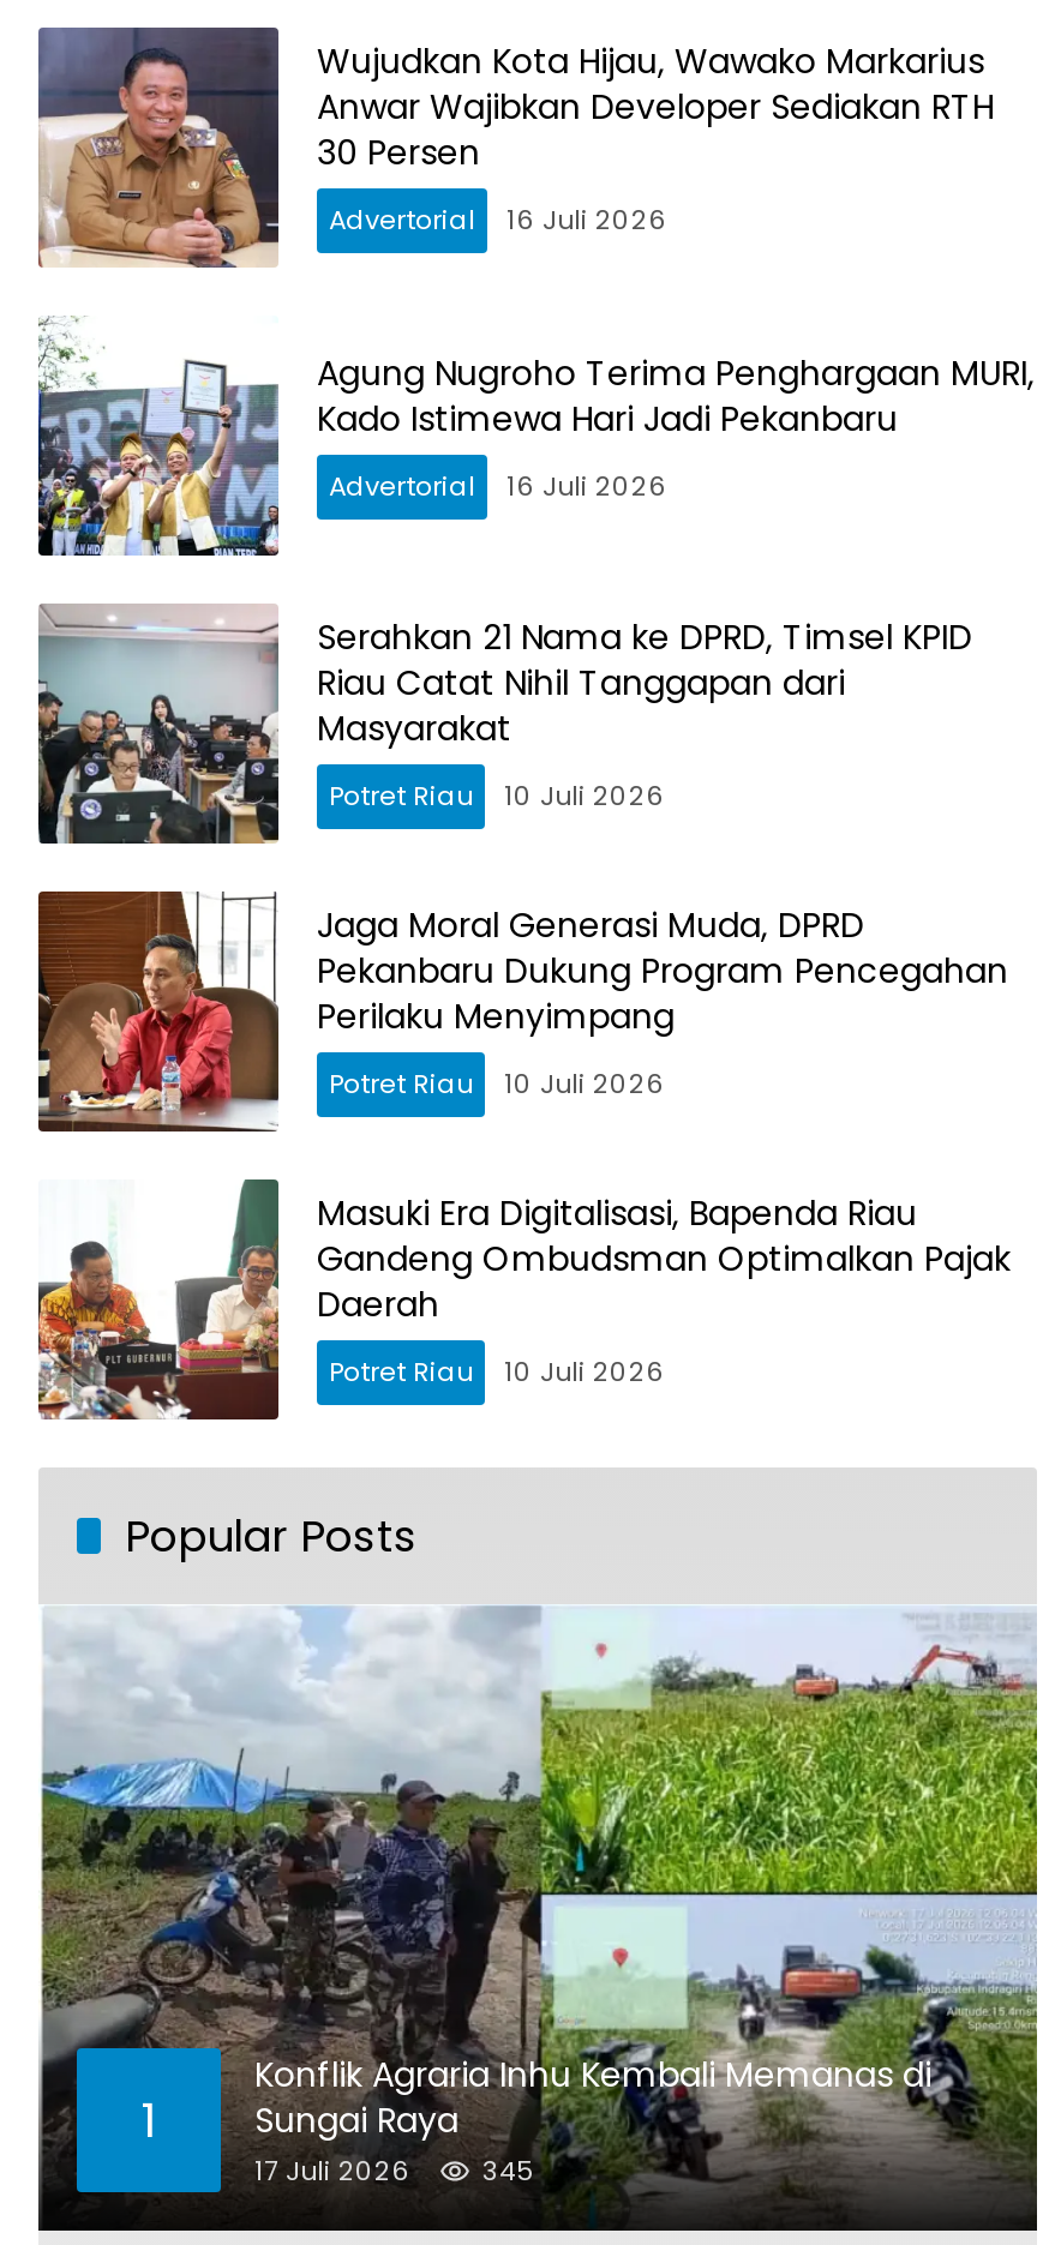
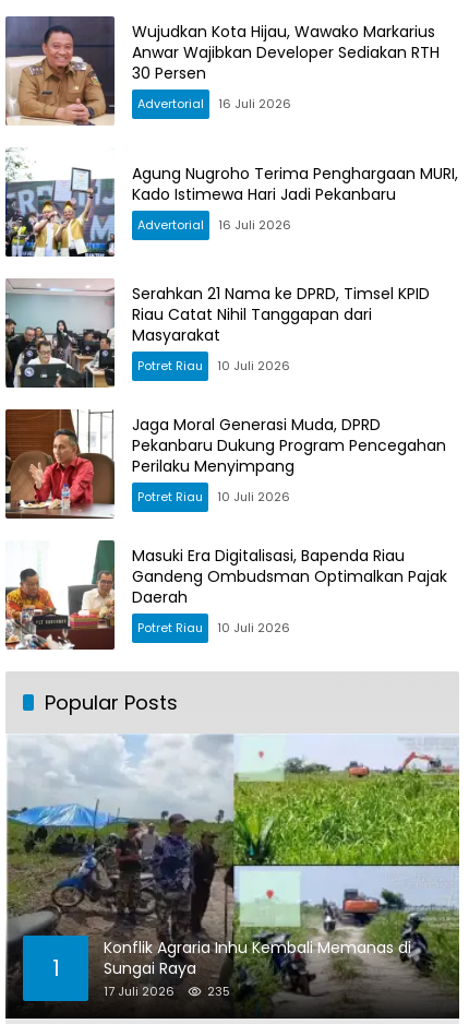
[254,2152,533,2190] 17 Juli 2026 345 -> [104,983,230,1000] 17 Juli 2026 235

